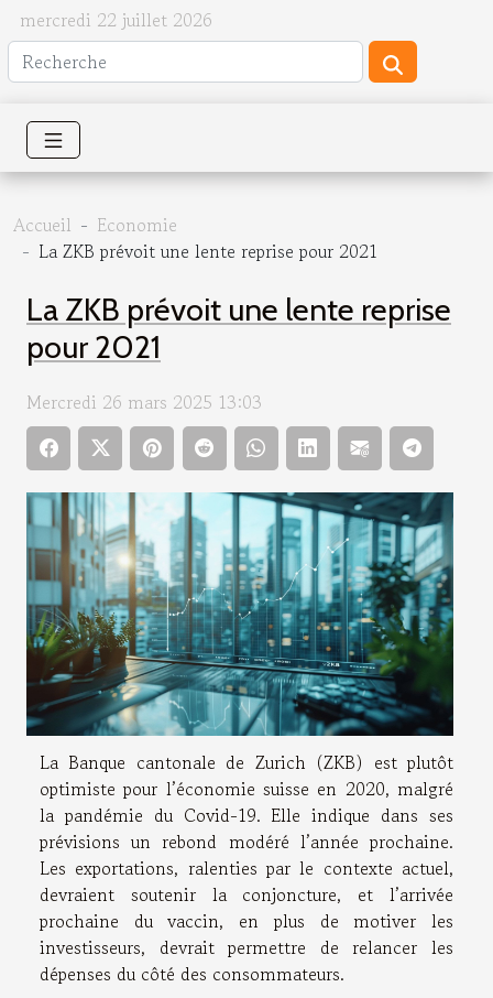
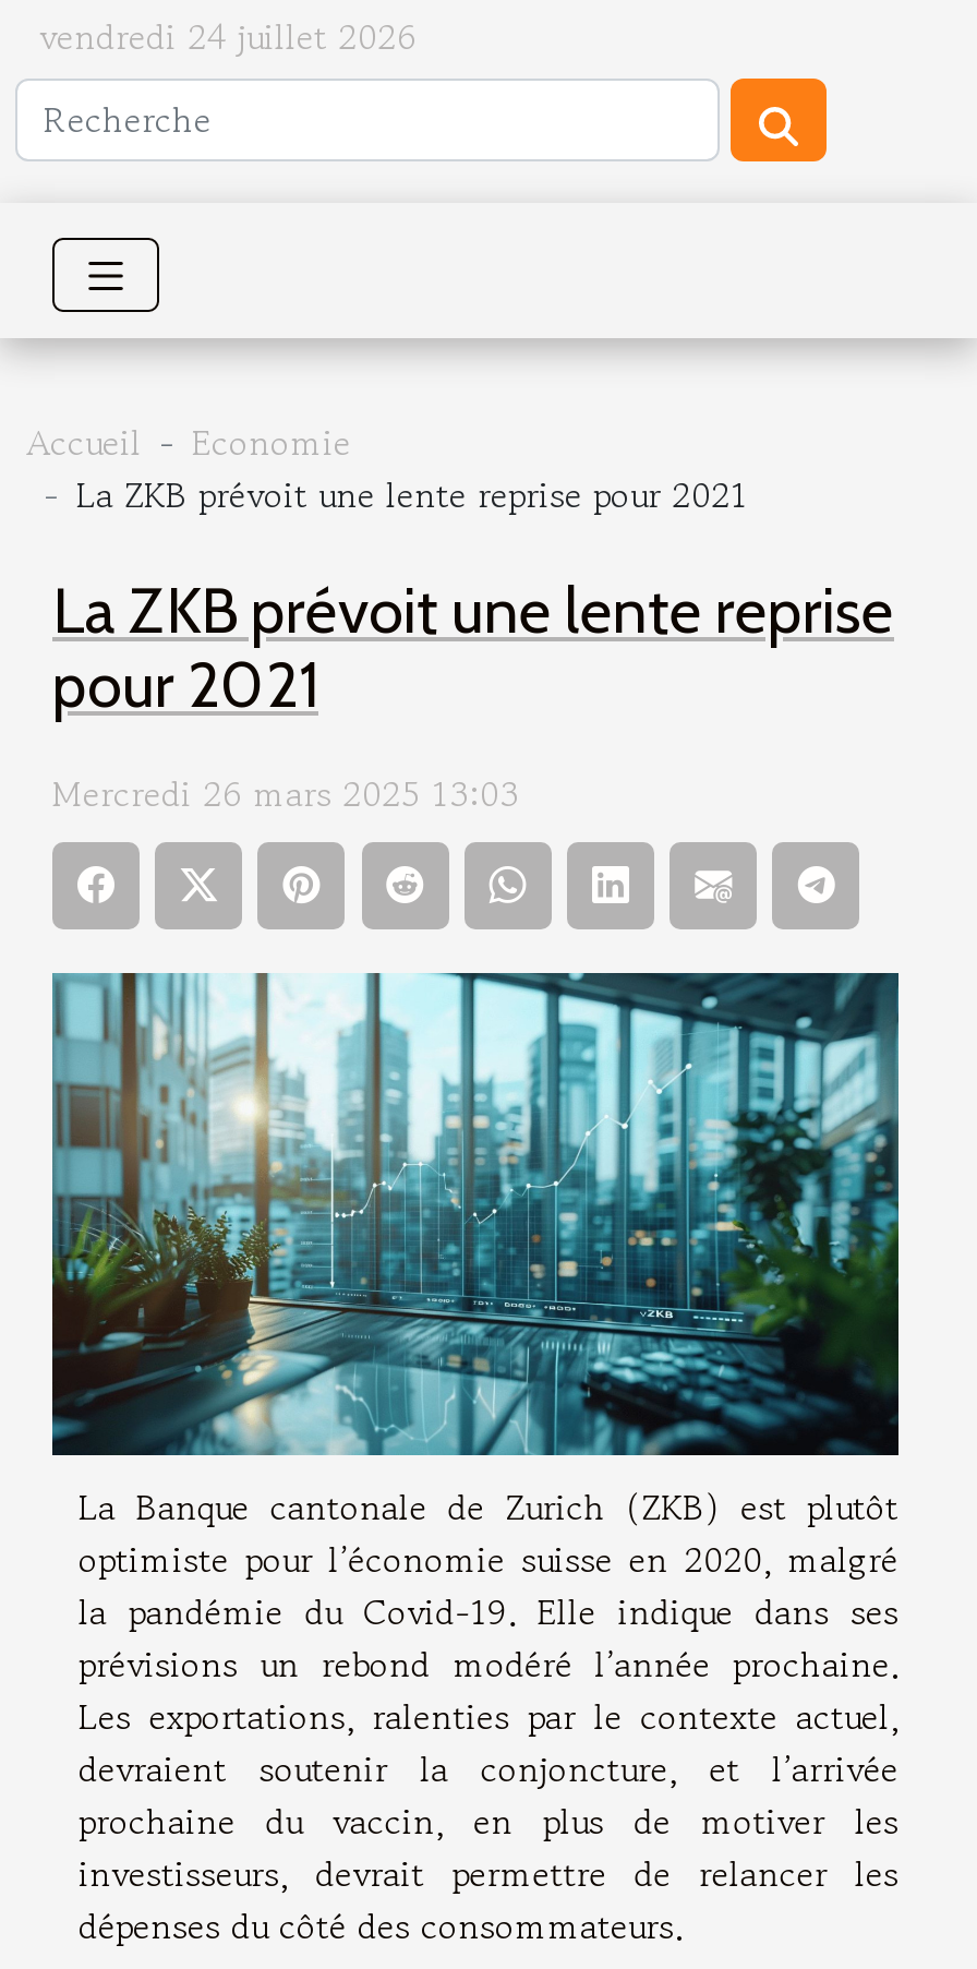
[20,7,212,33] mercredi 22 juillet 2026 -> [39,11,417,63] vendredi 24 juillet 2026

